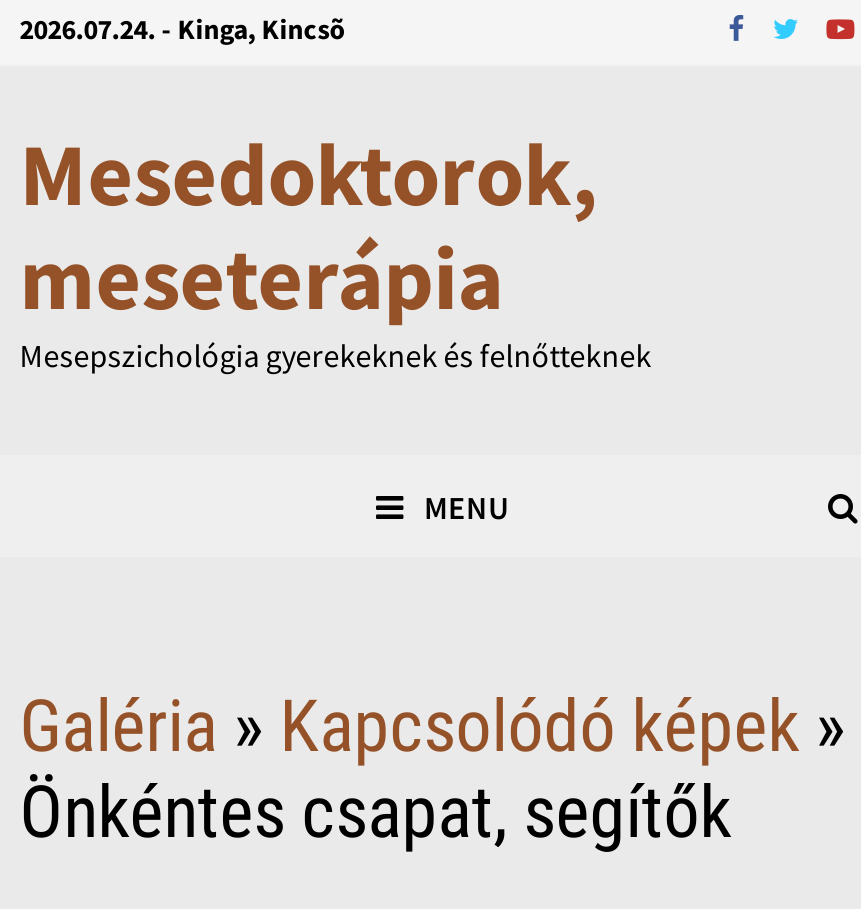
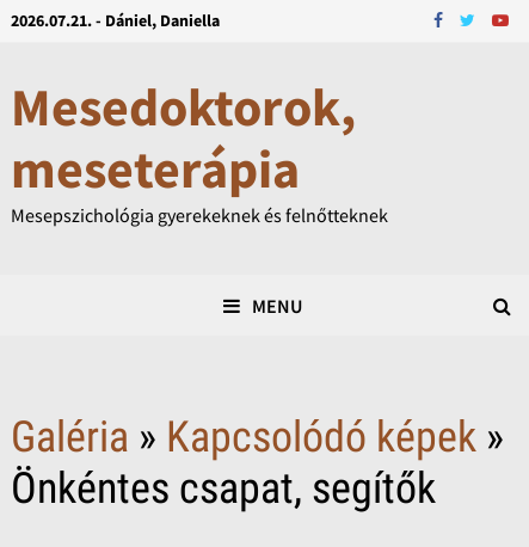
[20,11,346,47] 2026.07.24. - Kinga, Kincsõ -> [11,10,219,31] 2026.07.21. - Dániel, Daniella

